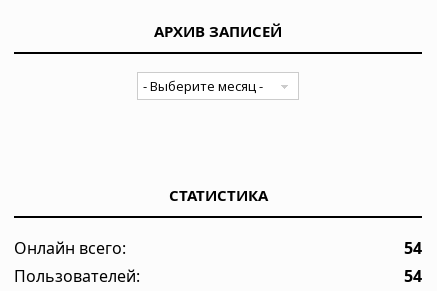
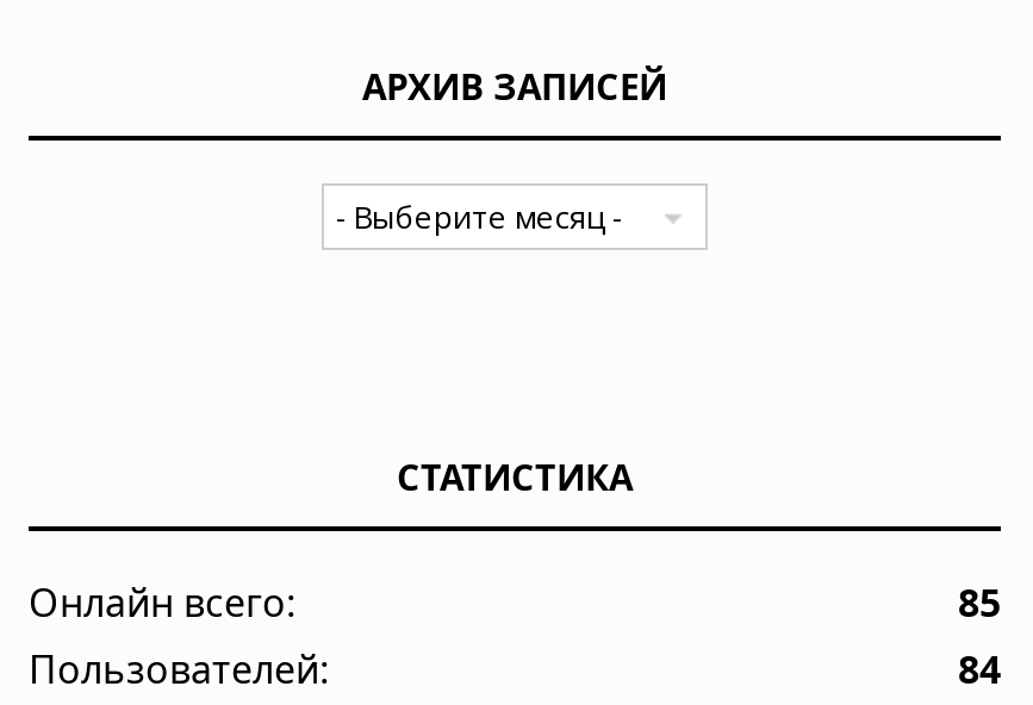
[404,237,422,259] 54 -> [958,577,1001,629] 85
[404,265,422,287] 54 -> [958,643,1001,696] 84

